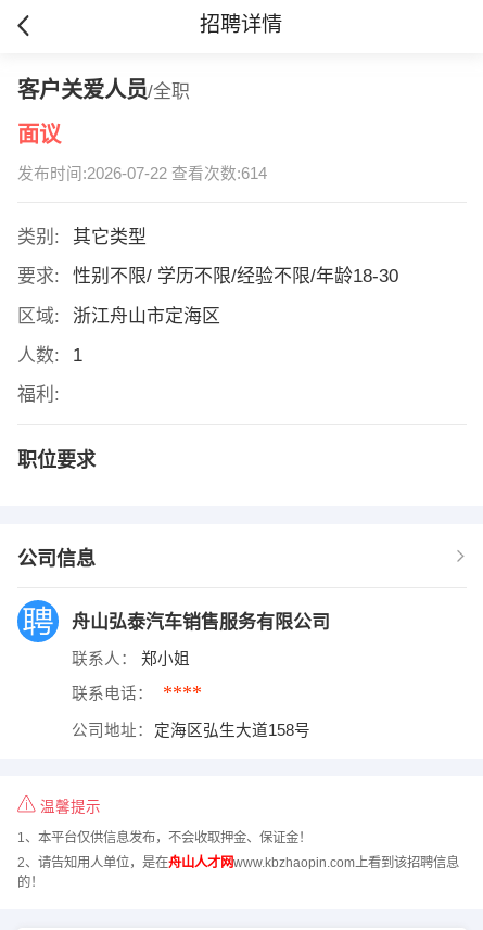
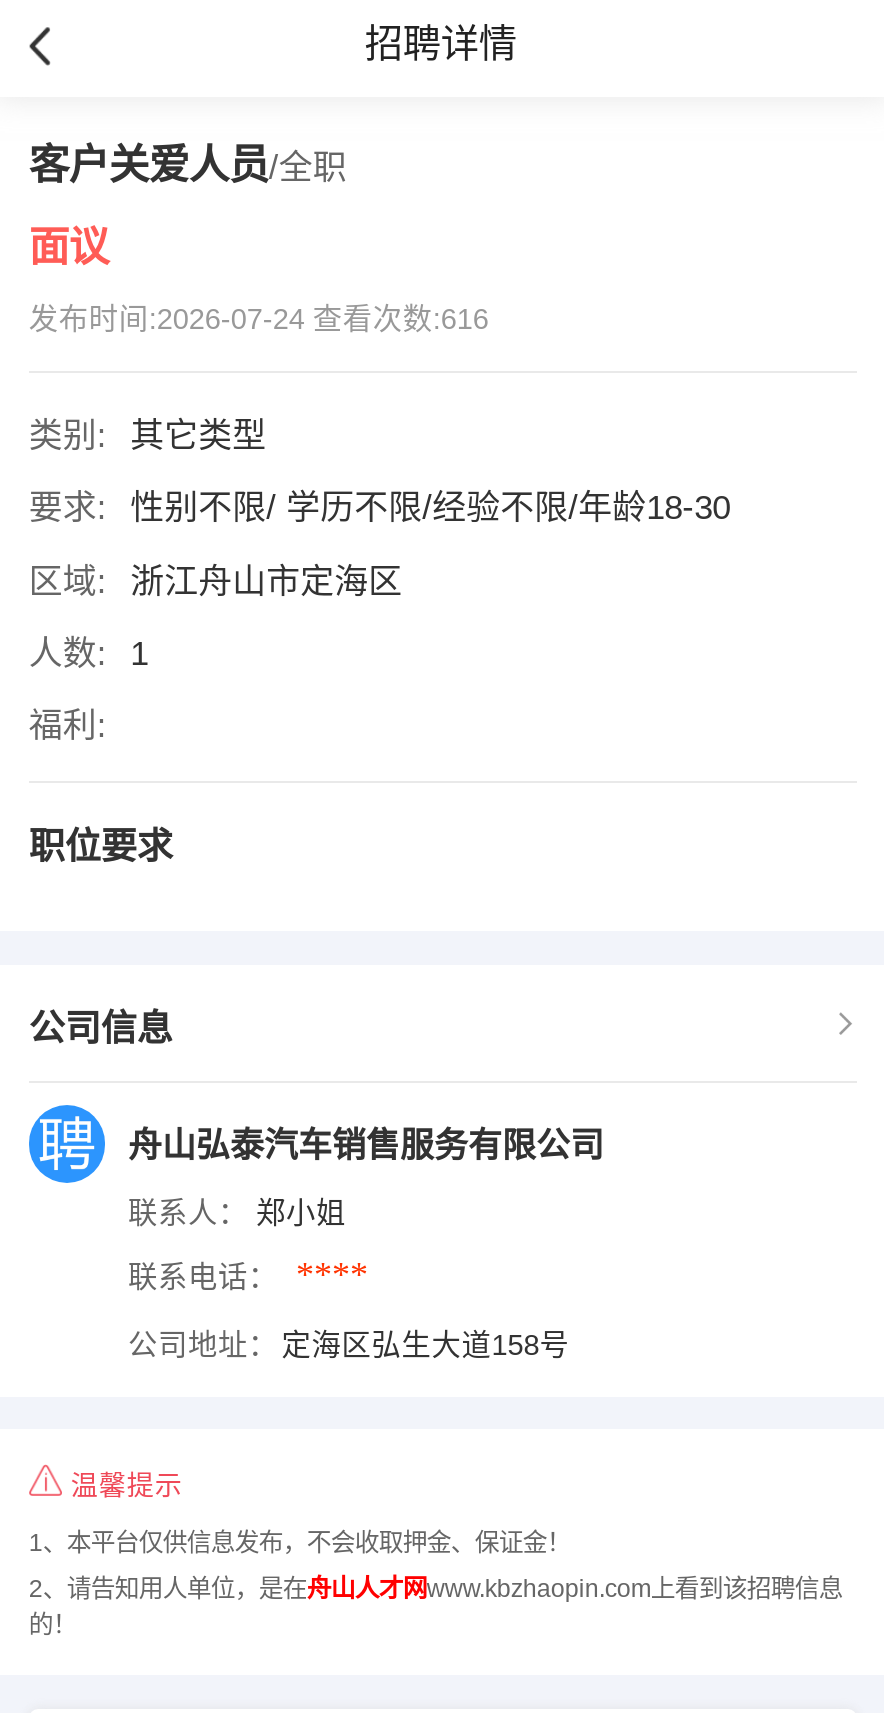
[17,165,267,183] 发布时间:2026-07-22 查看次数:614 -> [29,303,489,335] 发布时间:2026-07-24 查看次数:616

